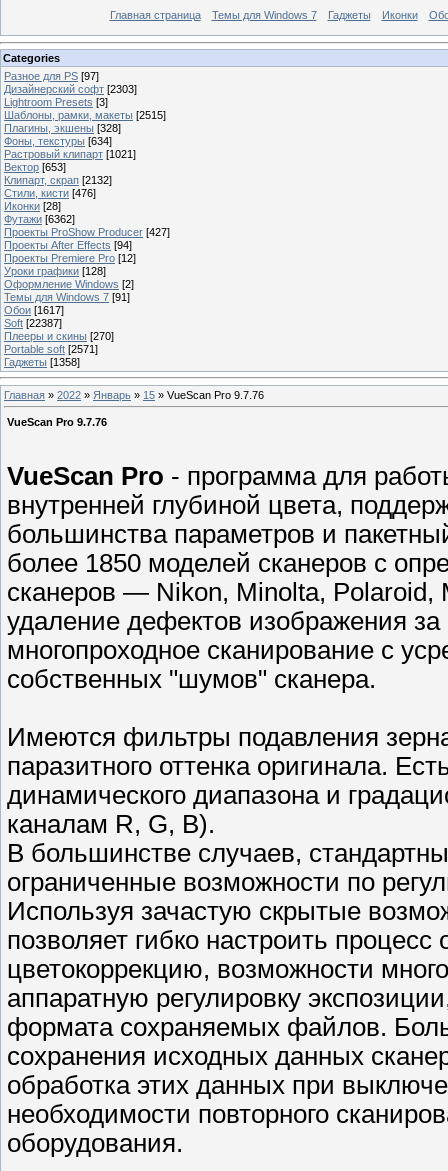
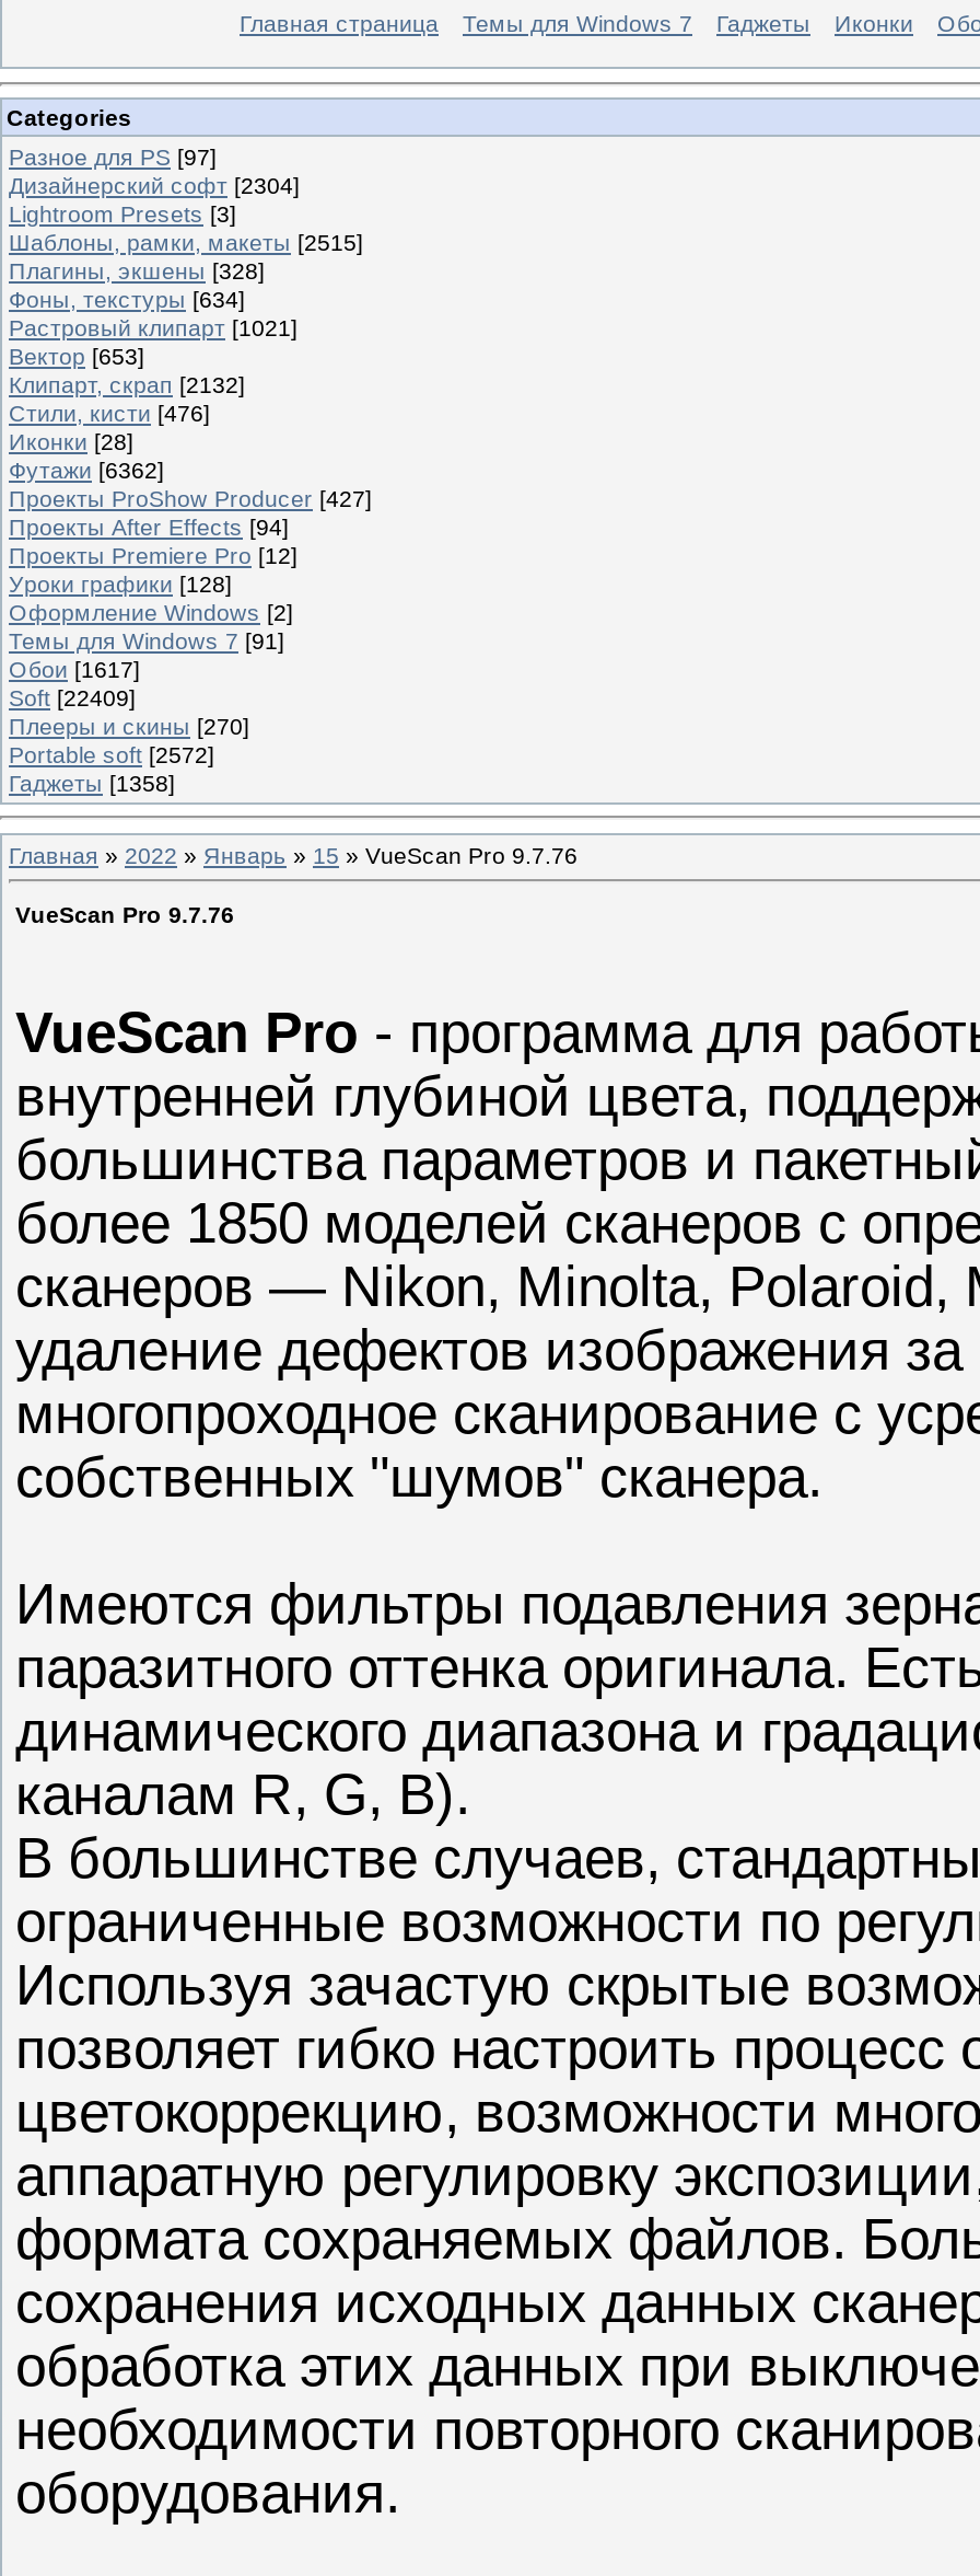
[4,83,137,95] Дизайнерский софт [2303] -> [9,172,300,198] Дизайнерский софт [2304]
[4,317,62,329] Soft [22387] -> [9,684,136,711] Soft [22409]
[4,343,98,355] Portable soft [2571] -> [9,741,214,767] Portable soft [2572]

